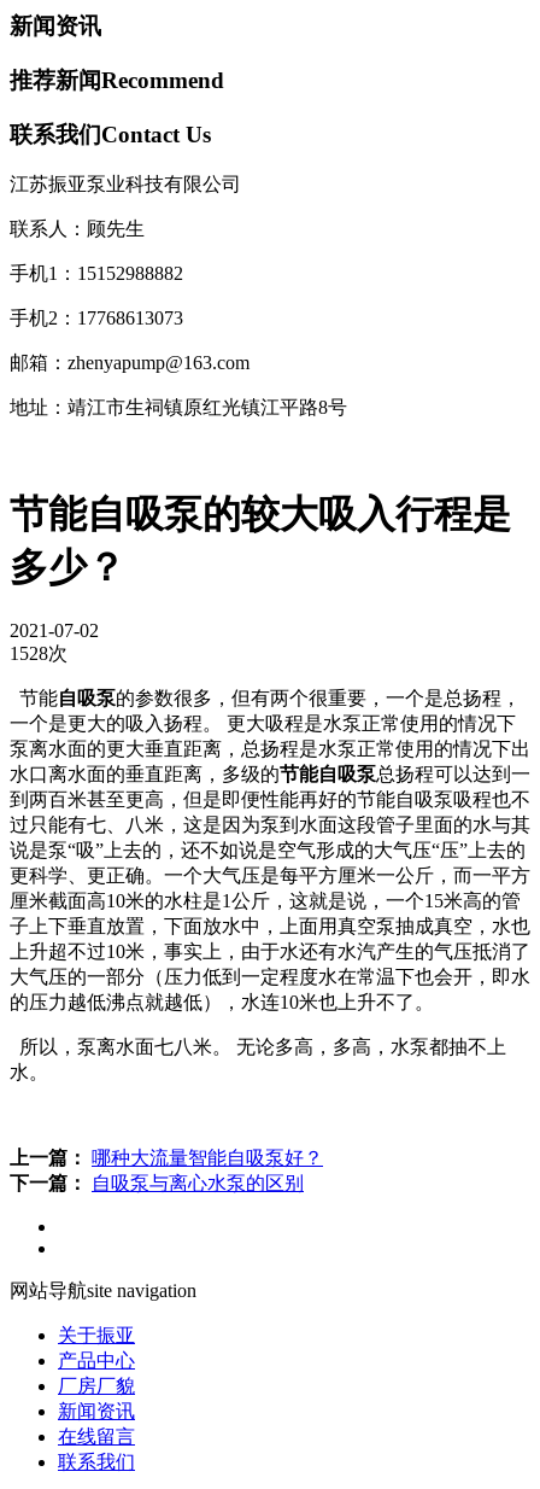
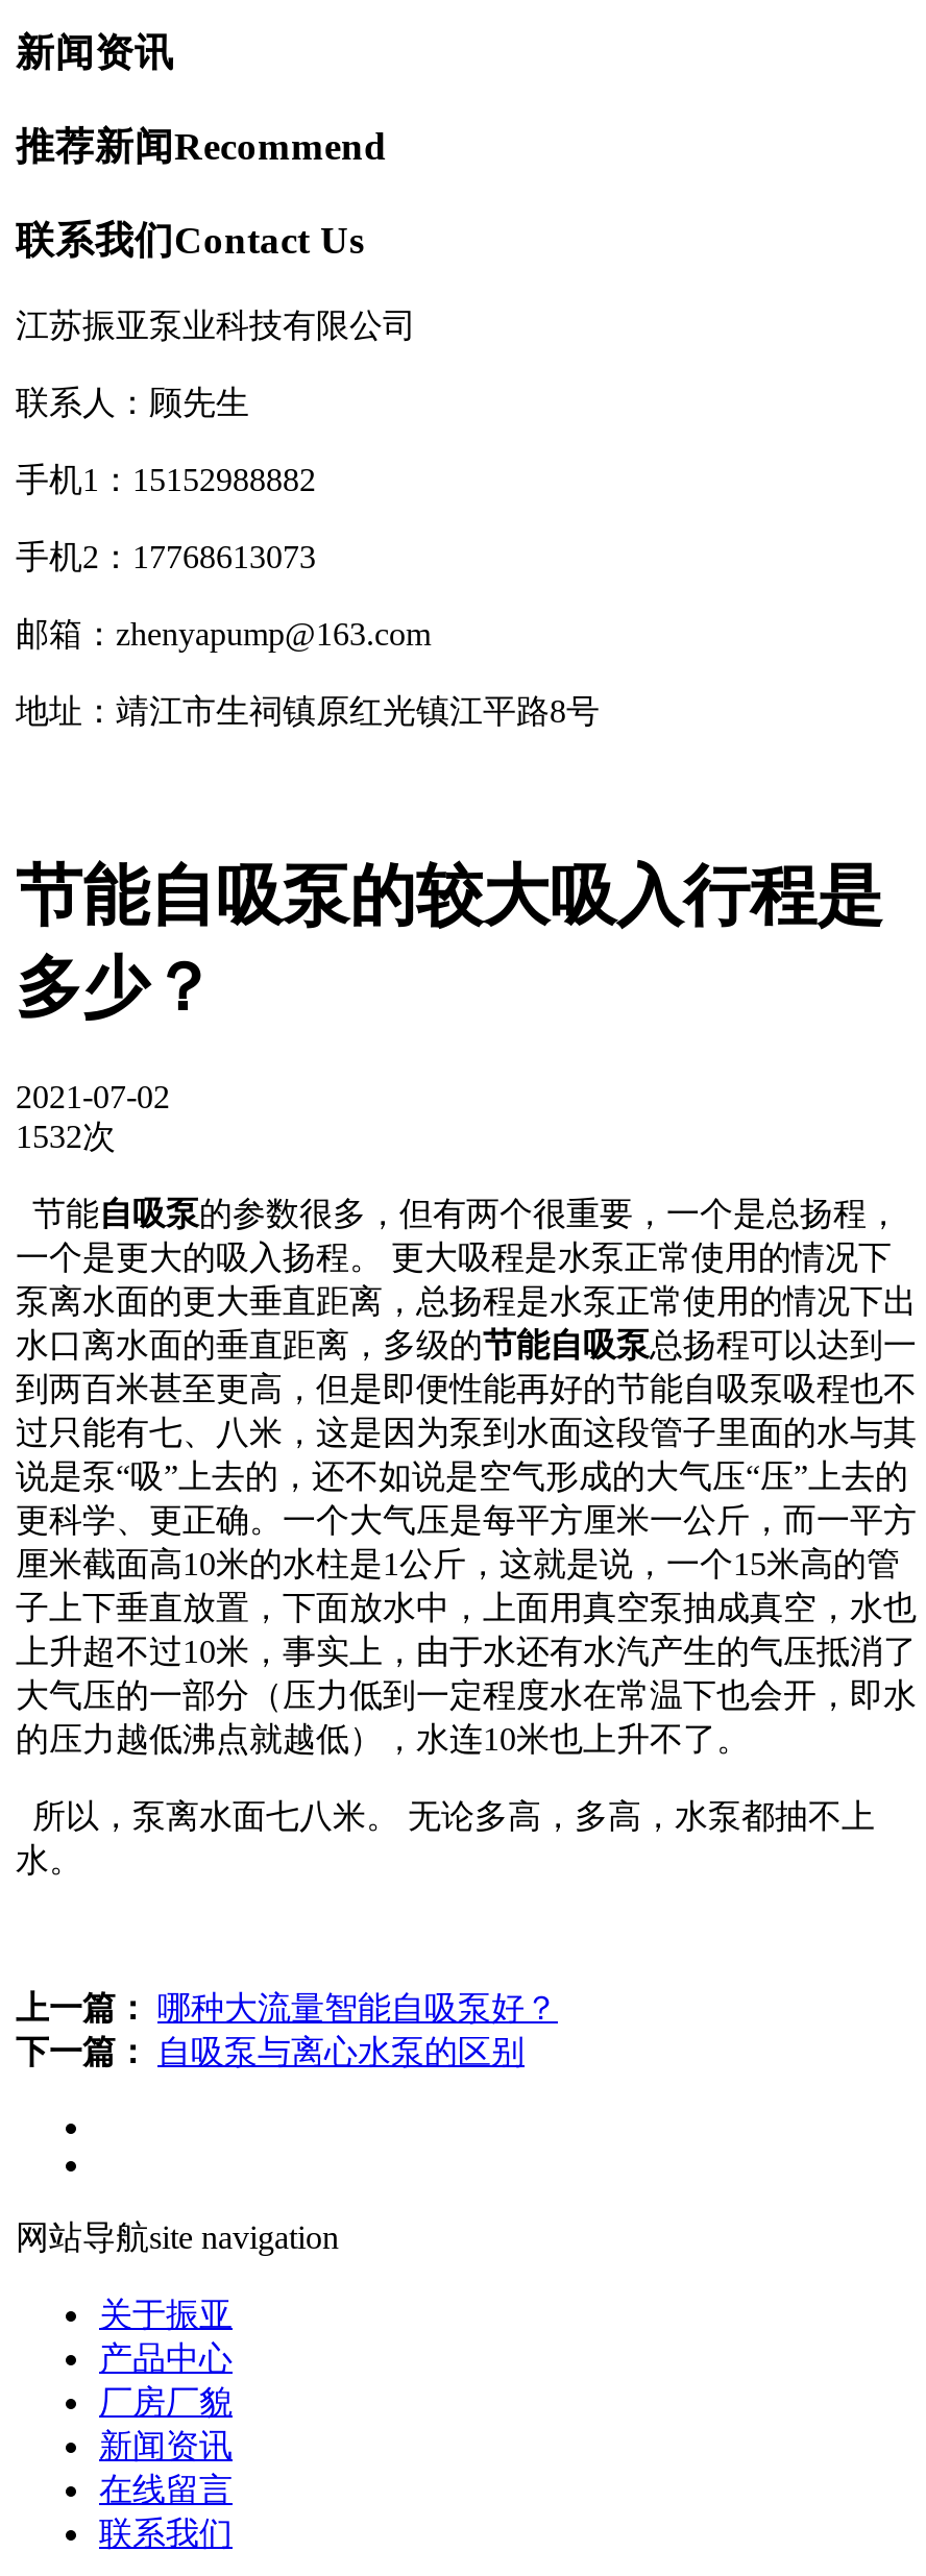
[10,643,67,664] 1528次 -> [16,1119,116,1154] 1532次

